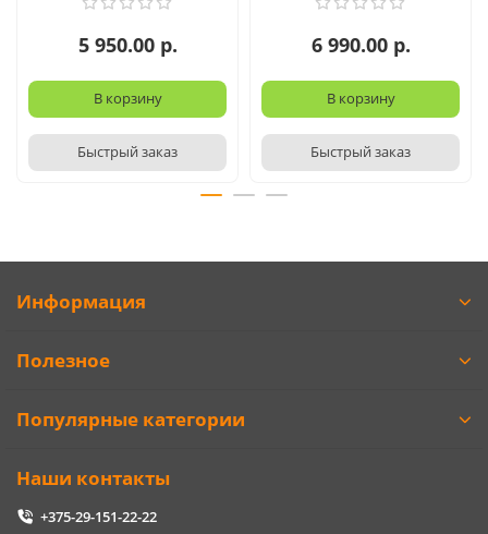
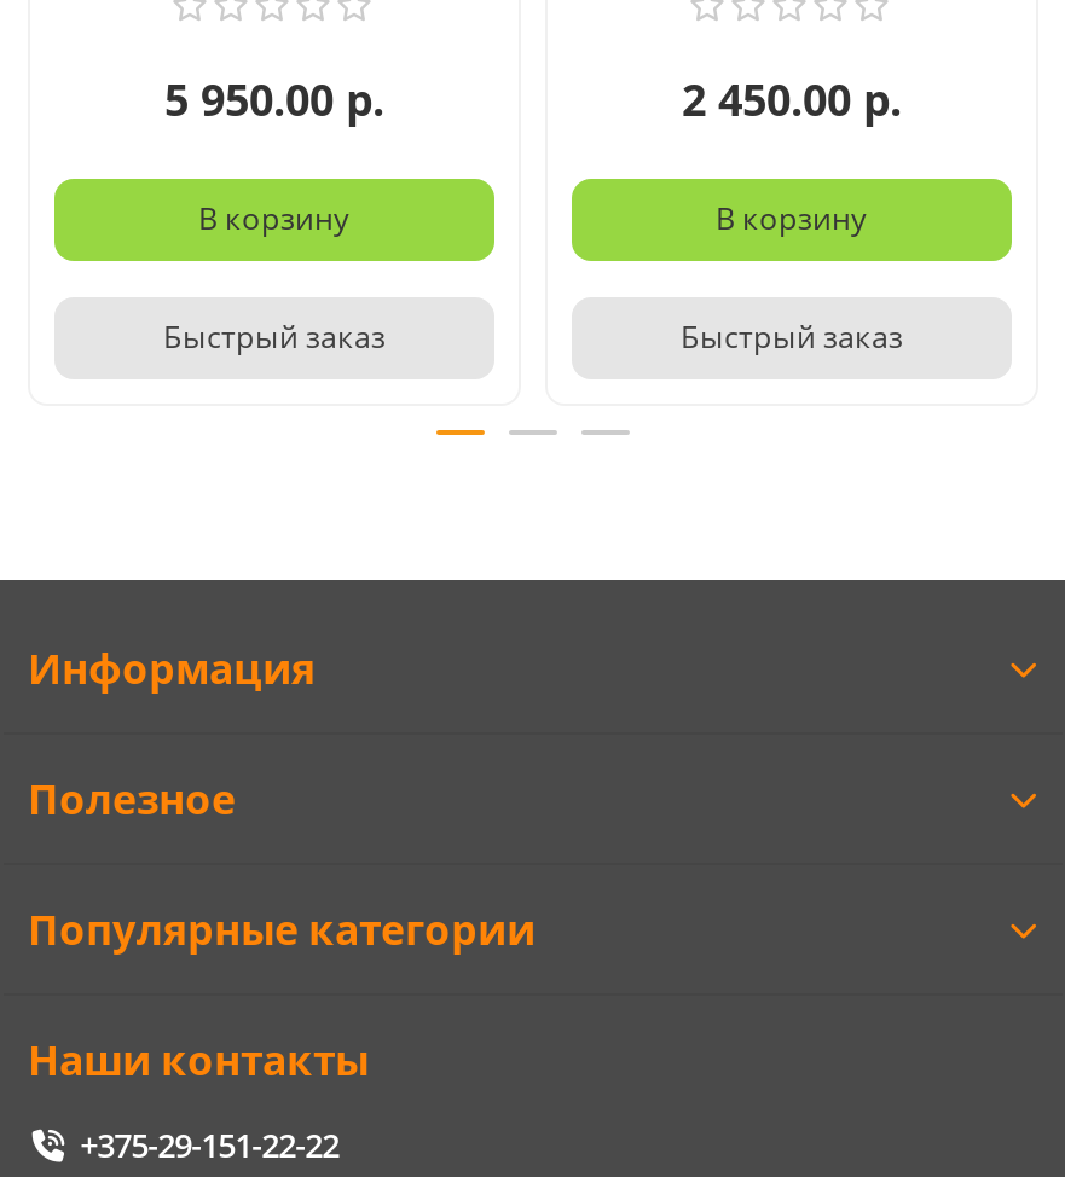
[311,31,410,57] 6 990.00 р. -> [682,69,902,127] 2 450.00 р.

